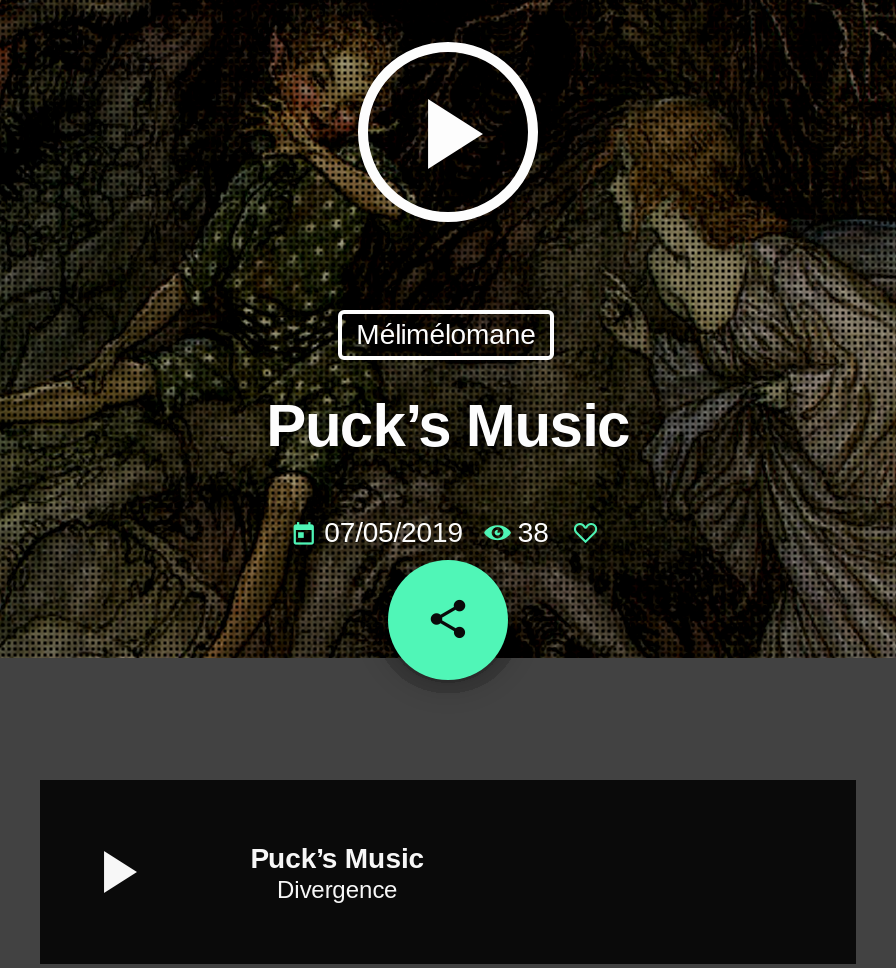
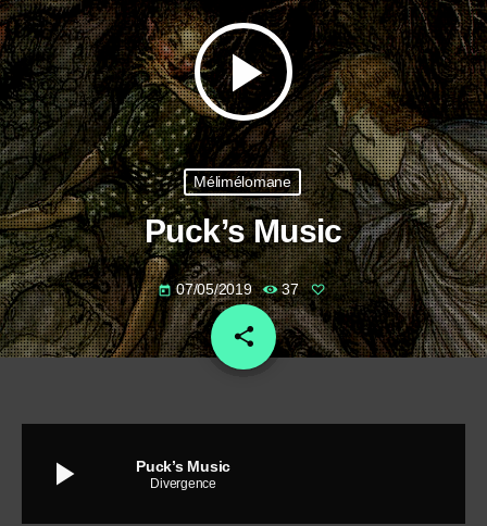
[518,516,556,548] 38 -> [281,280,302,298] 37

